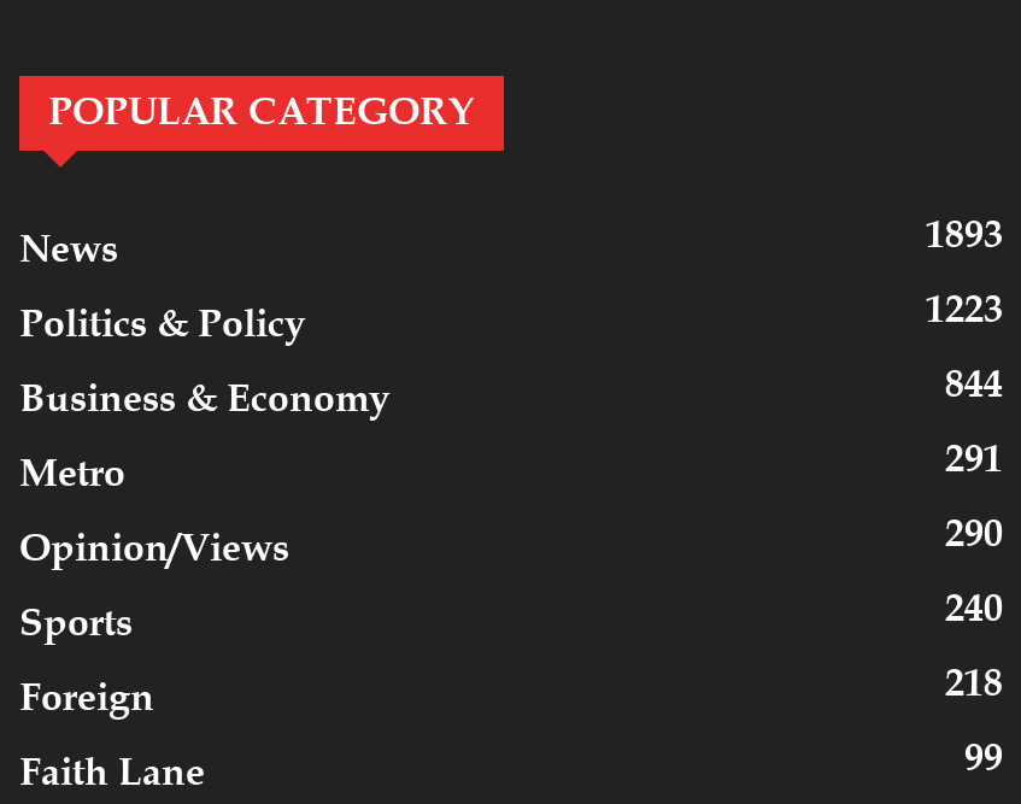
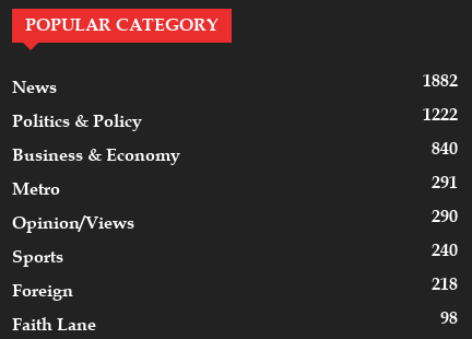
[926,211,1003,259] 1893 -> [423,70,458,92] 1882
[926,286,1003,334] 1223 -> [423,104,458,126] 1222
[945,361,1003,409] 844 -> [432,138,458,160] 840
[964,734,1003,783] 99 -> [440,307,458,329] 98

